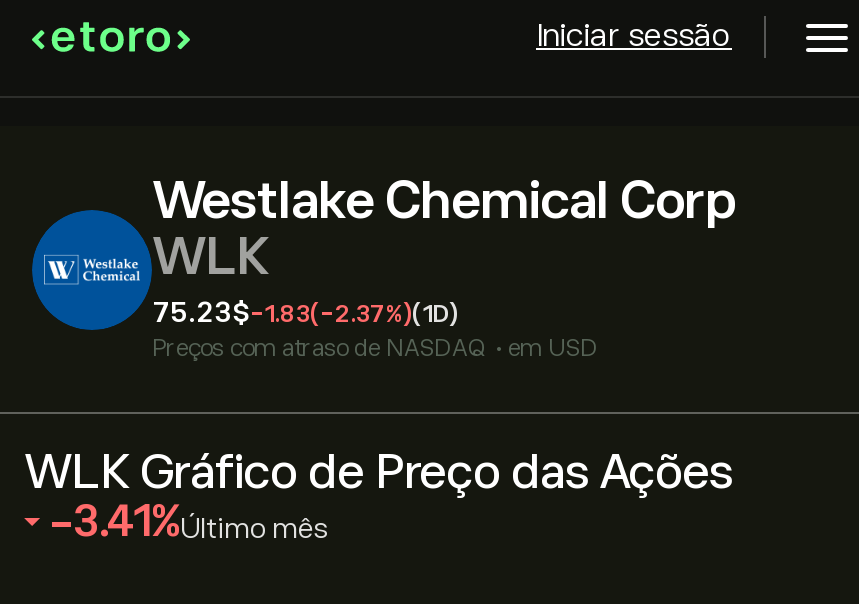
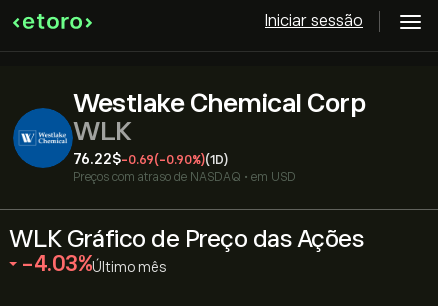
[152,296,458,328] 75.23$-1.83(-2.37%)(1D) -> [73,151,228,167] 76.22$-0.69(-0.90%)(1D)
[48,496,328,546] -3.41 Último mês -> [21,251,166,276] -4.03 Último mês

